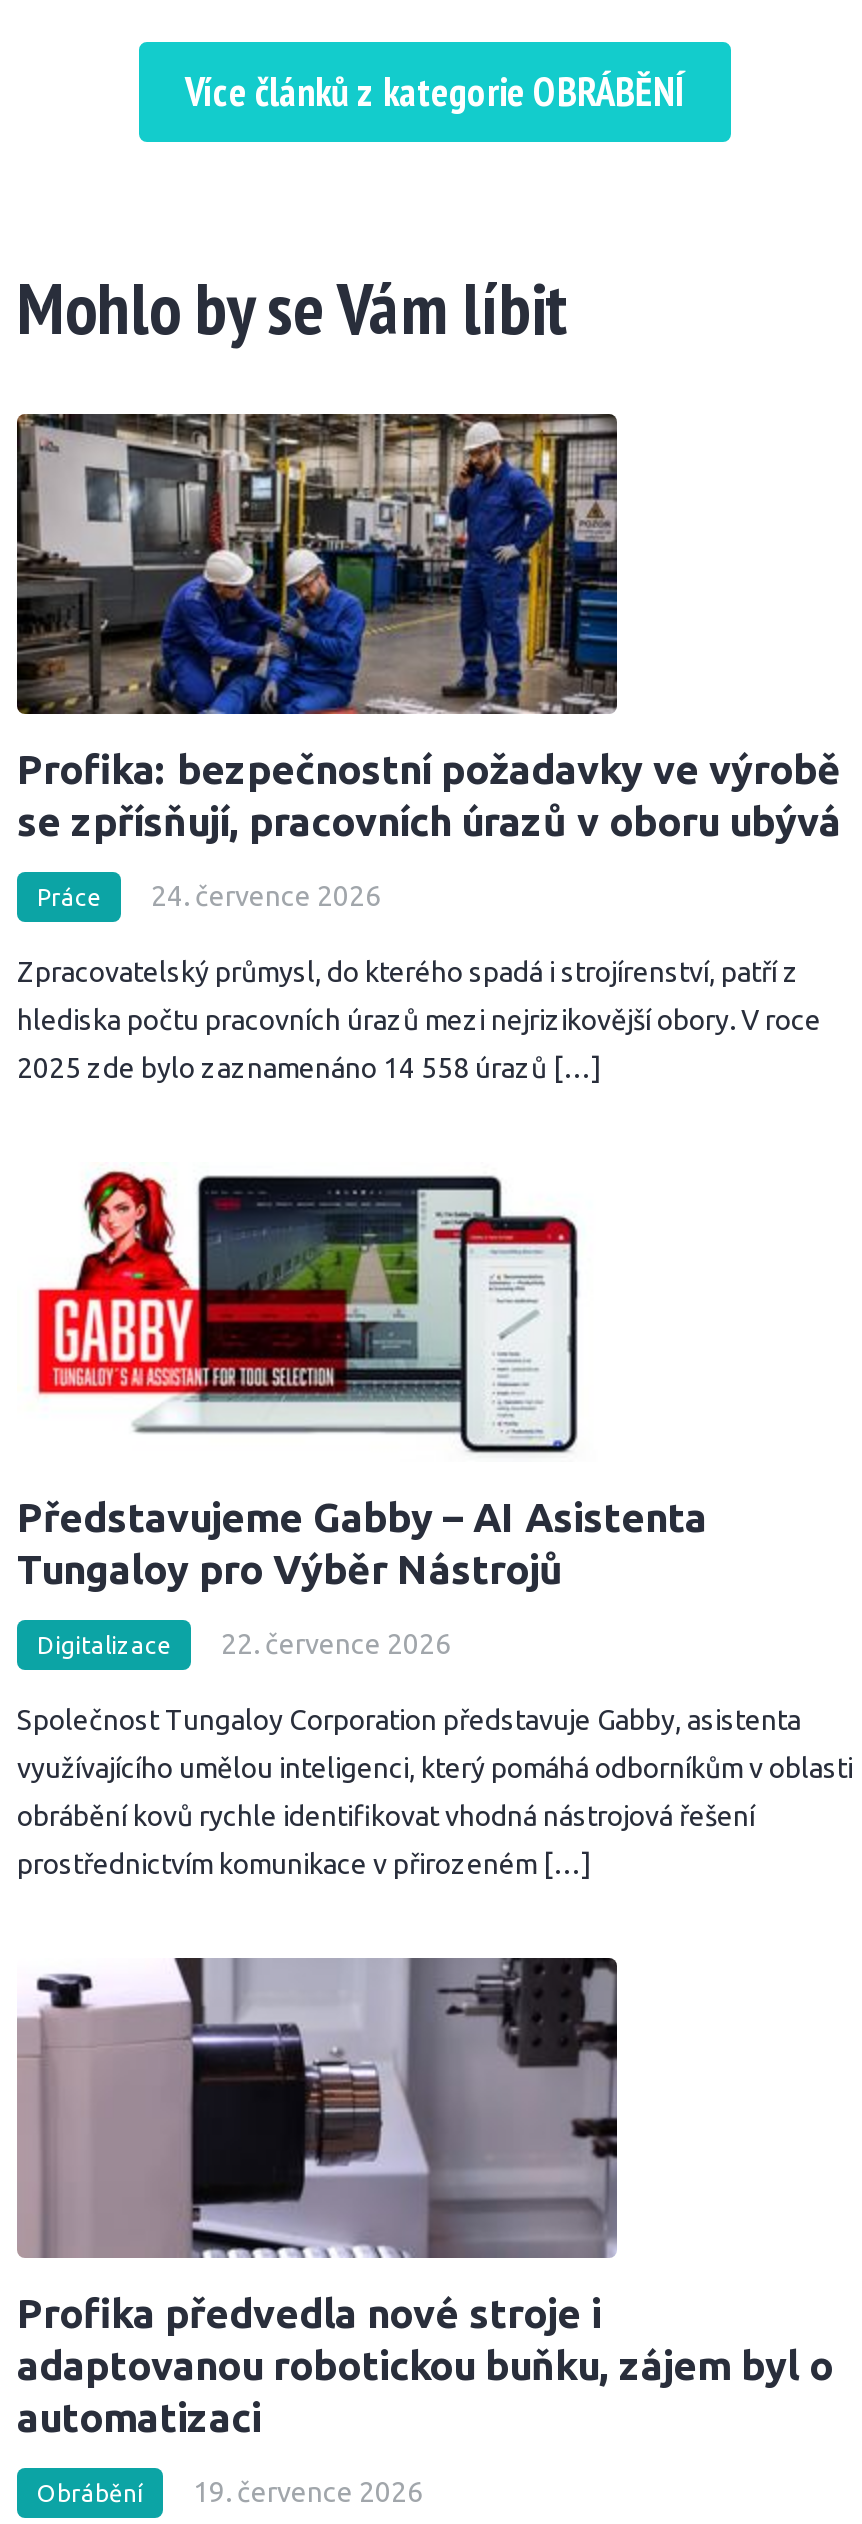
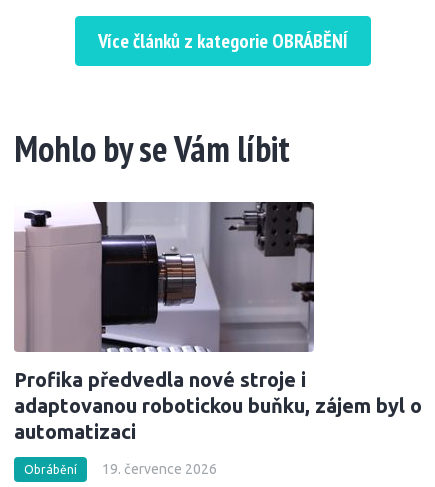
[15,412,841,1085] [image] | Profika: bezpečnostní požadavky ve výrobě | se zpřísňují, pracovních úrazů v oboru ubývá | Práce | 24. července 2026 | Zpracovatelský průmysl, do kterého spadá i strojírenství, patří z | hlediska počtu pracovních úrazů mezi nejrizikovější obory. V roce | 2025 zde bylo zaznamenáno 14 558 úrazů […] -> none
[17,1168,853,1881] [image] | Představujeme Gabby – AI Asistenta | Tungaloy pro Výběr Nástrojů | Digitalizace | 22. července 2026 | Společnost Tungaloy Corporation představuje Gabby, asistenta | využívajícího umělou inteligenci, který pomáhá odborníkům v oblasti | obrábění kovů rychle identifikovat vhodná nástrojová řešení | prostřednictvím komunikace v přirozeném […] -> none

